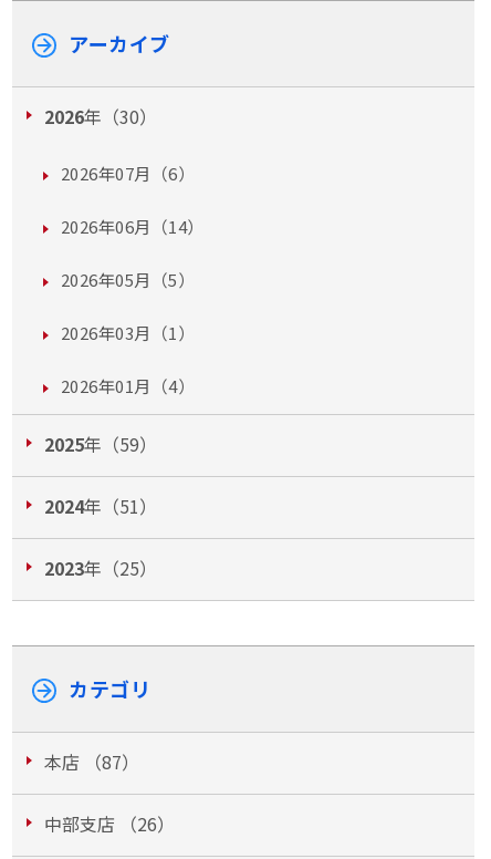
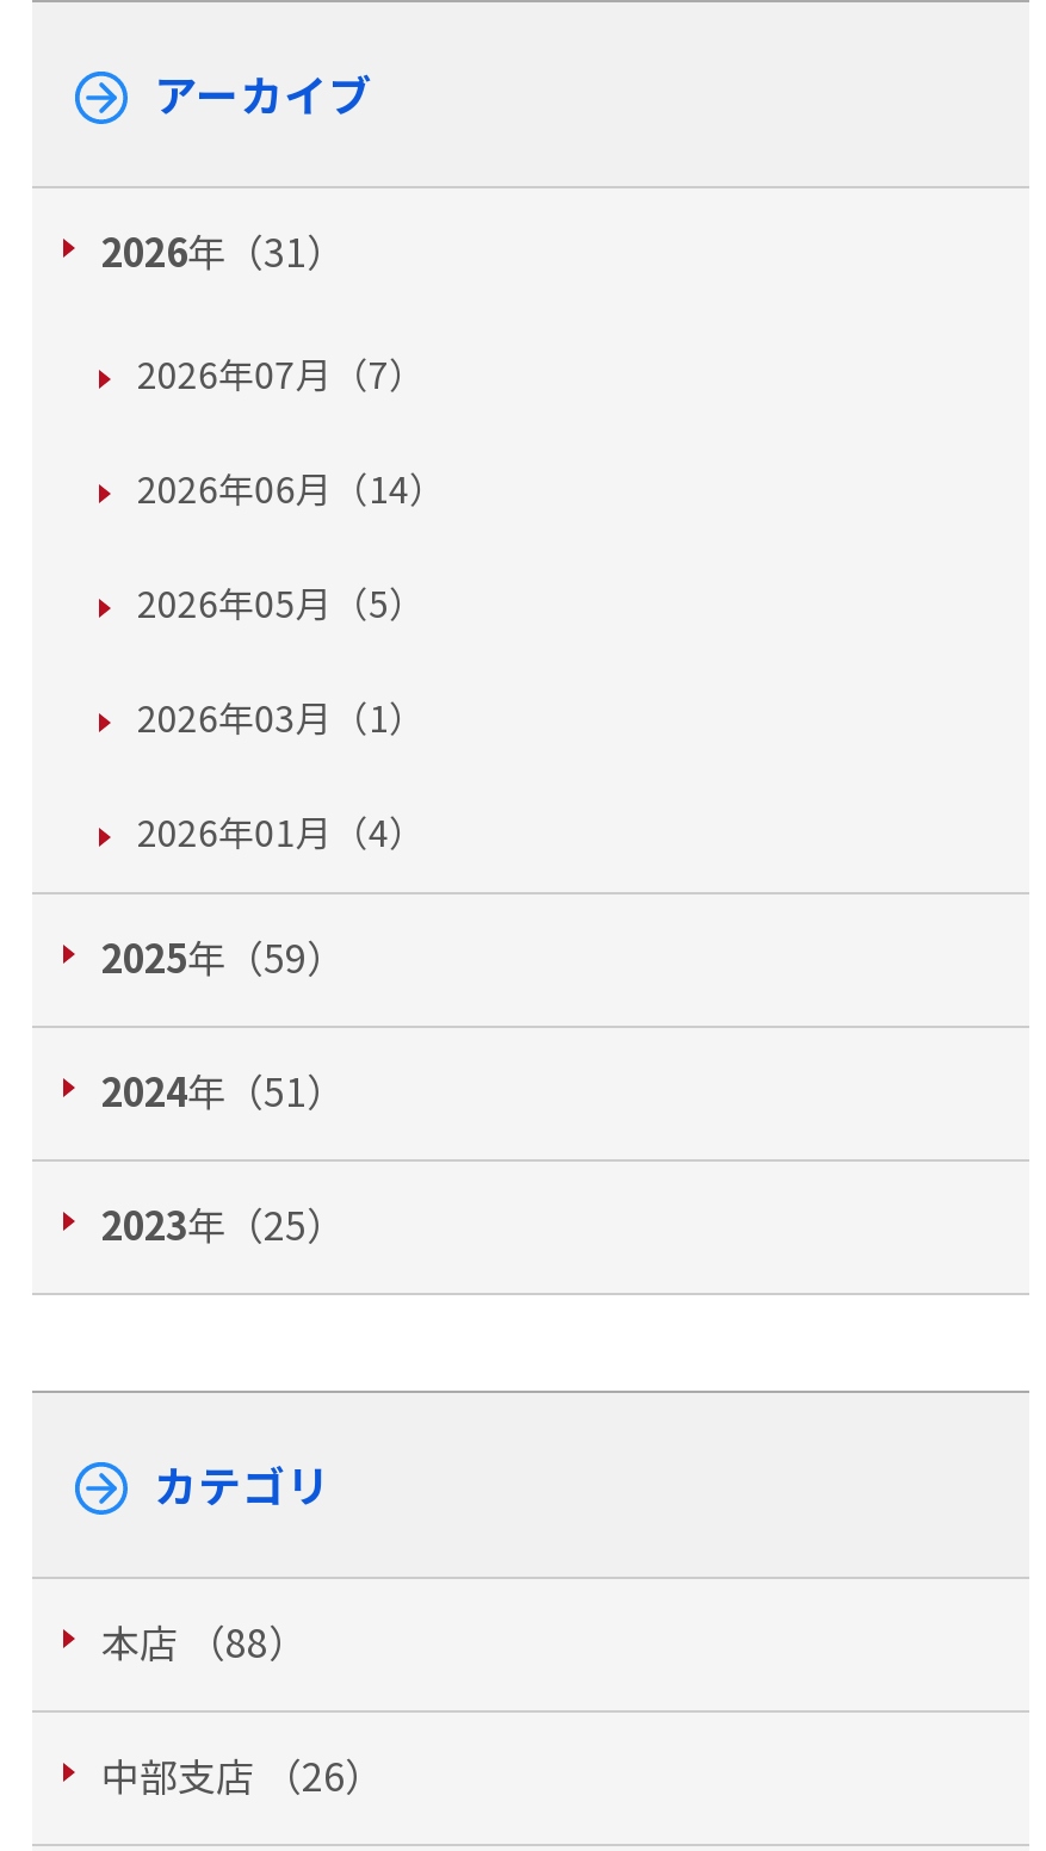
[44,103,157,130] 2026年（30） -> [101,223,345,280] 2026年（31）
[61,162,195,185] 2026年07月（6） -> [137,349,426,399] 2026年07月（7）
[44,749,139,775] 本店 （87） -> [101,1613,307,1671] 本店 （88）

